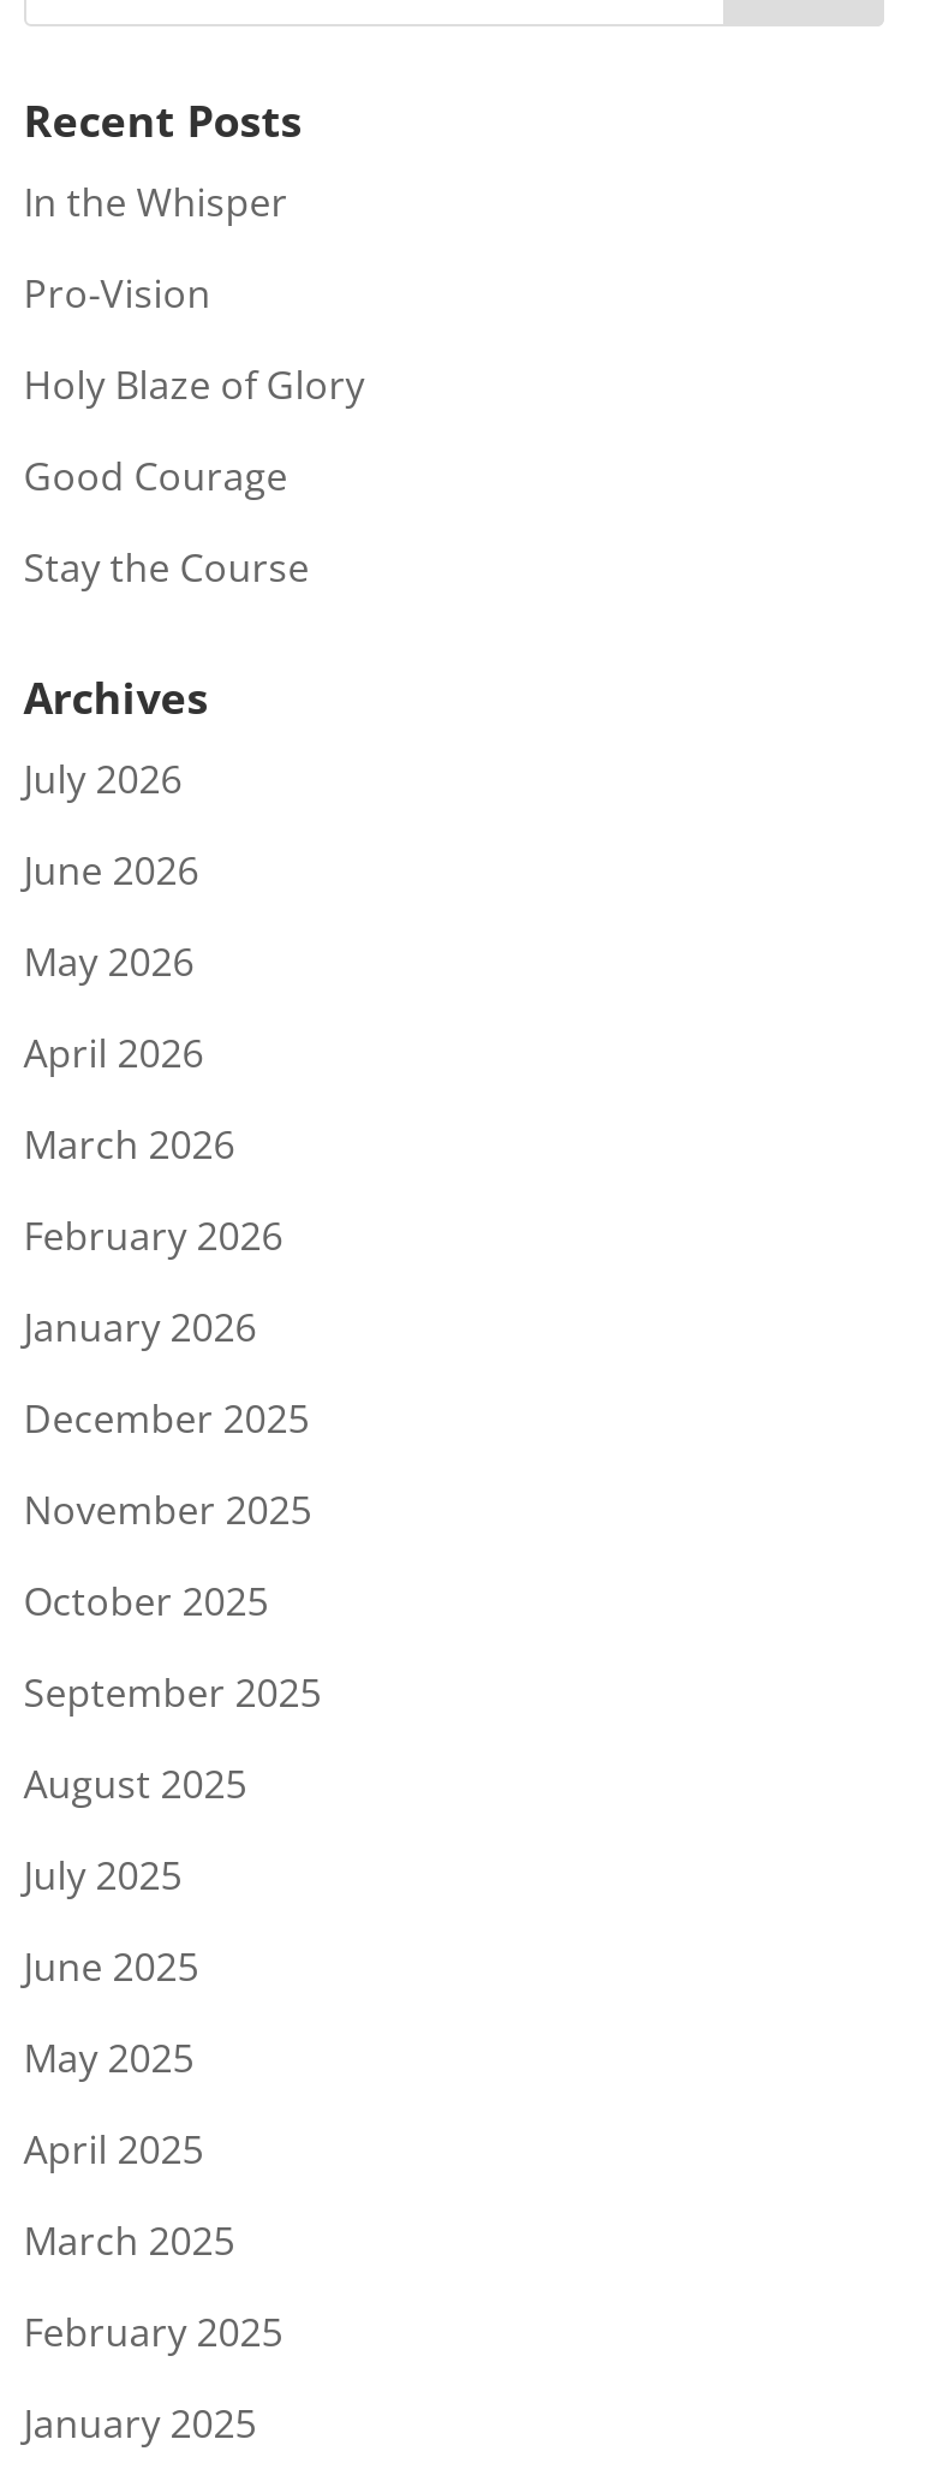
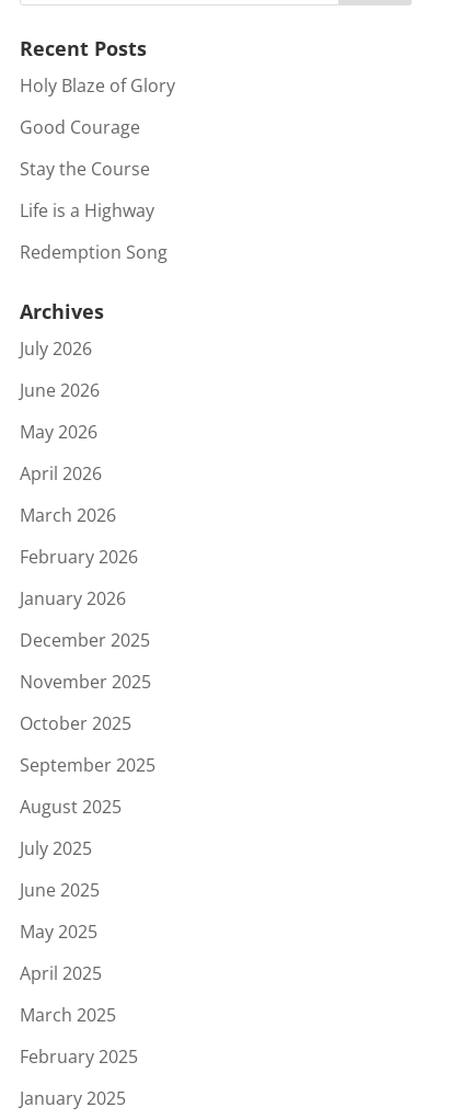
[24,175,288,319] In the Whisper | Pro-Vision -> none
moved [24,357,365,593] -> [19,73,175,180]: Holy Blaze of Glory | Good Courage | Stay the Course
none -> [19,198,167,264] Life is a Highway | Redemption Song

